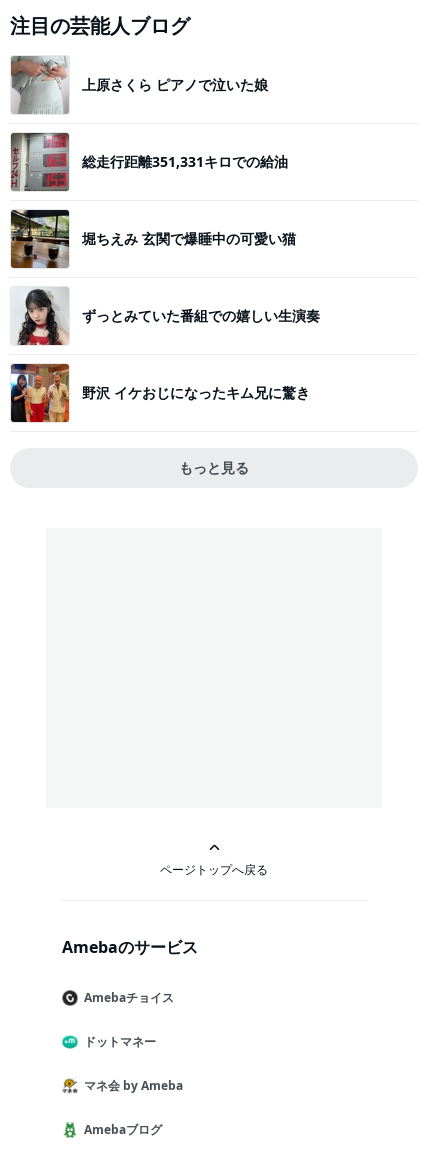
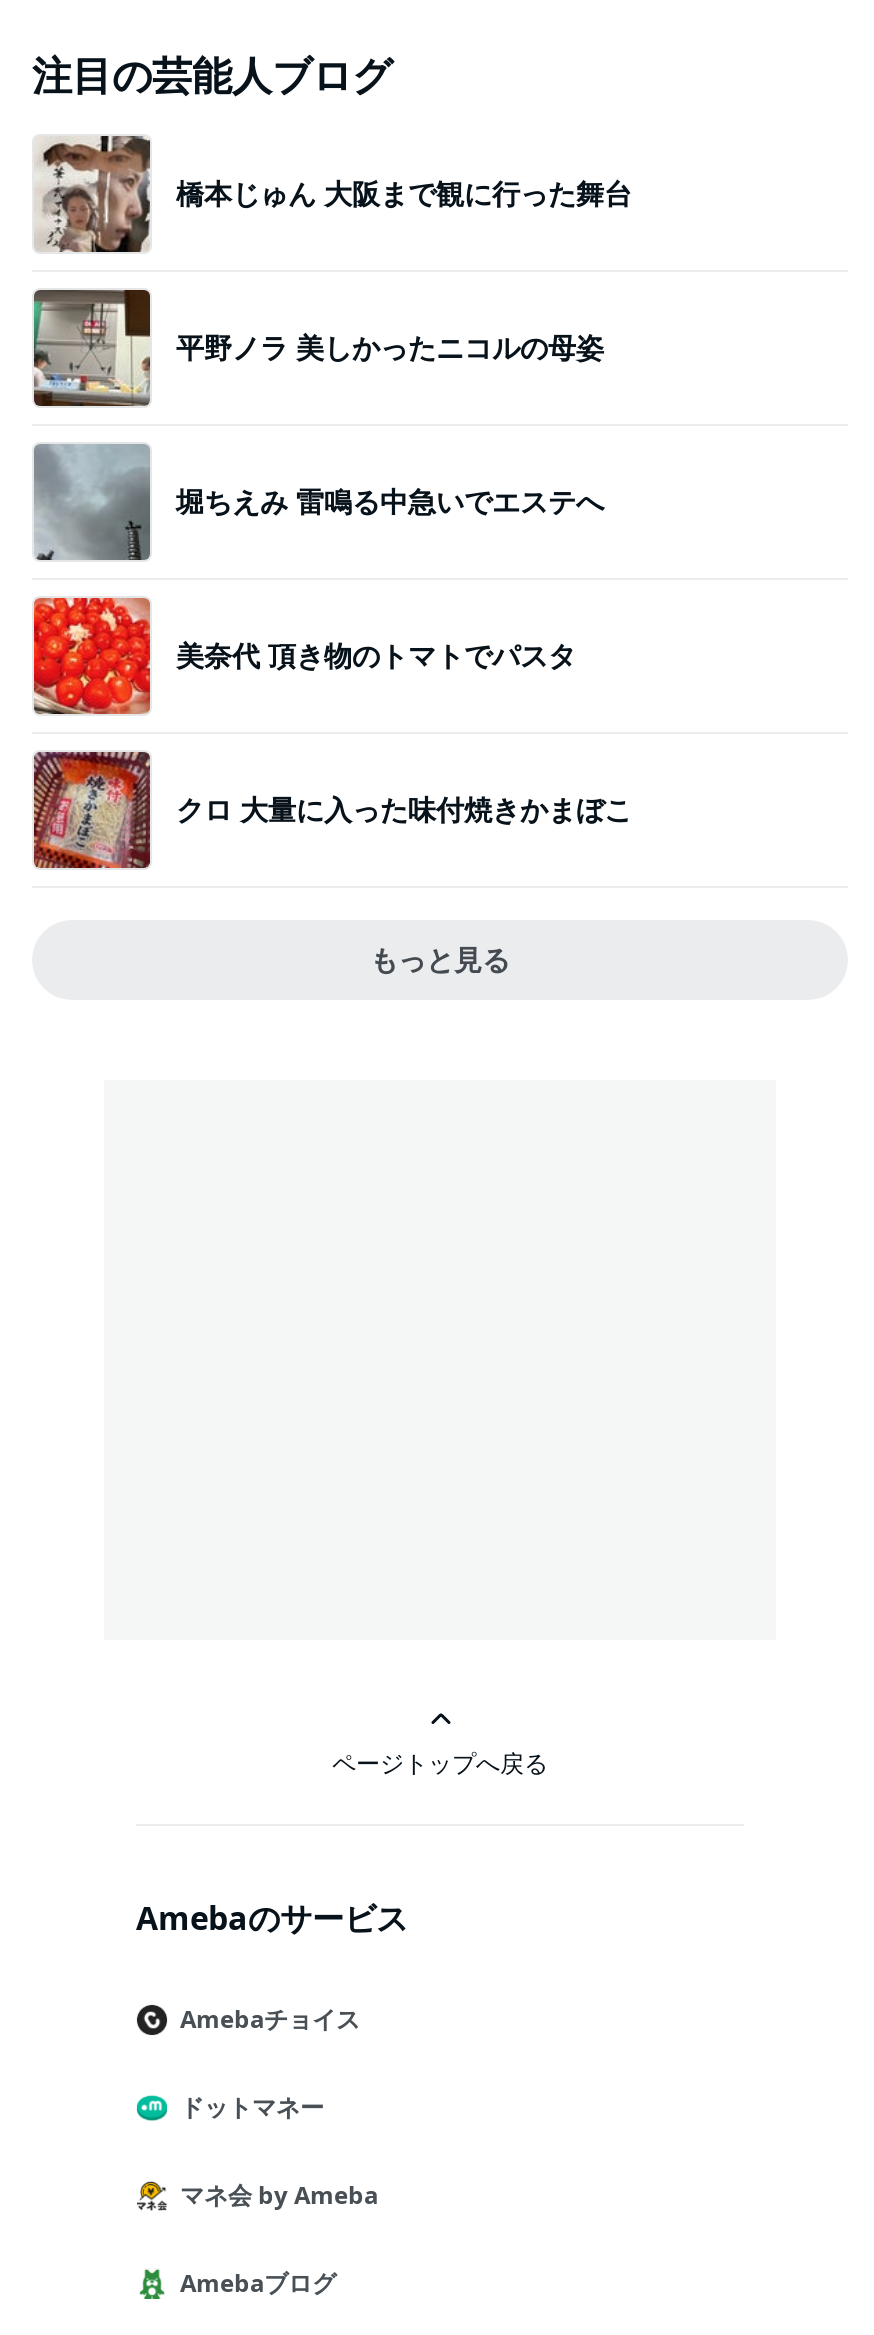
[10,55,268,114] [image] | 上原さくら ピアノで泣いた娘 -> [34,134,632,254] [image] | 橋本じゅん 大阪まで観に行った舞台
[10,133,288,192] [image] | 総走行距離351,331キロでの給油 -> [32,290,604,406] [image] | 平野ノラ 美しかったニコルの母姿
[10,209,296,269] [image] | 堀ちえみ 玄関で爆睡中の可愛い猫 -> [32,442,604,562] [image] | 堀ちえみ 雷鳴る中急いでエステへ
[11,287,320,346] [image] | ずっとみていた番組での嬉しい生演奏 -> [32,596,576,716] [image] | 美奈代 頂き物のトマトでパスタ
[10,363,310,423] [image] | 野沢 イケおじになったキム兄に驚き -> [32,750,632,870] [image] | クロ 大量に入った味付焼きかまぼこ

